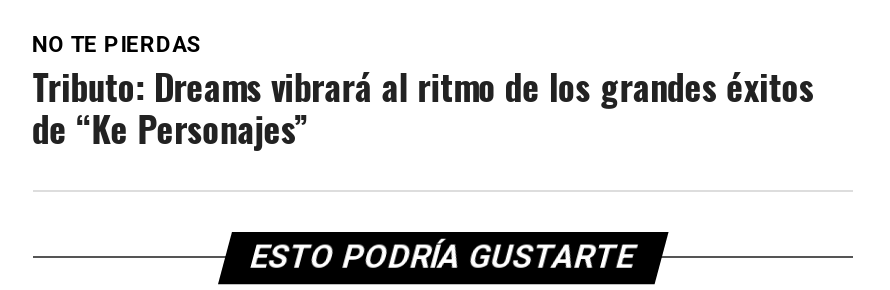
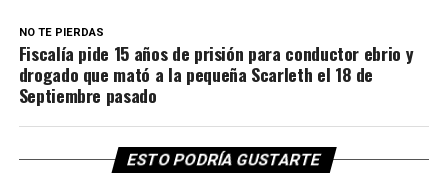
[32,59,814,153] Tributo: Dreams vibrará al ritmo de los grandes éxitos | de “Ke Personajes” -> [19,40,413,108] Fiscalía pide 15 años de prisión para conductor ebrio y | drogado que mató a la pequeña Scarleth el 18 de | Septiembre pasado

